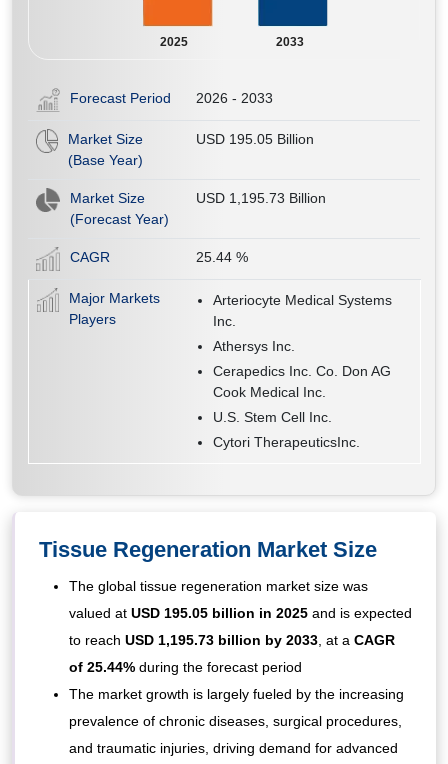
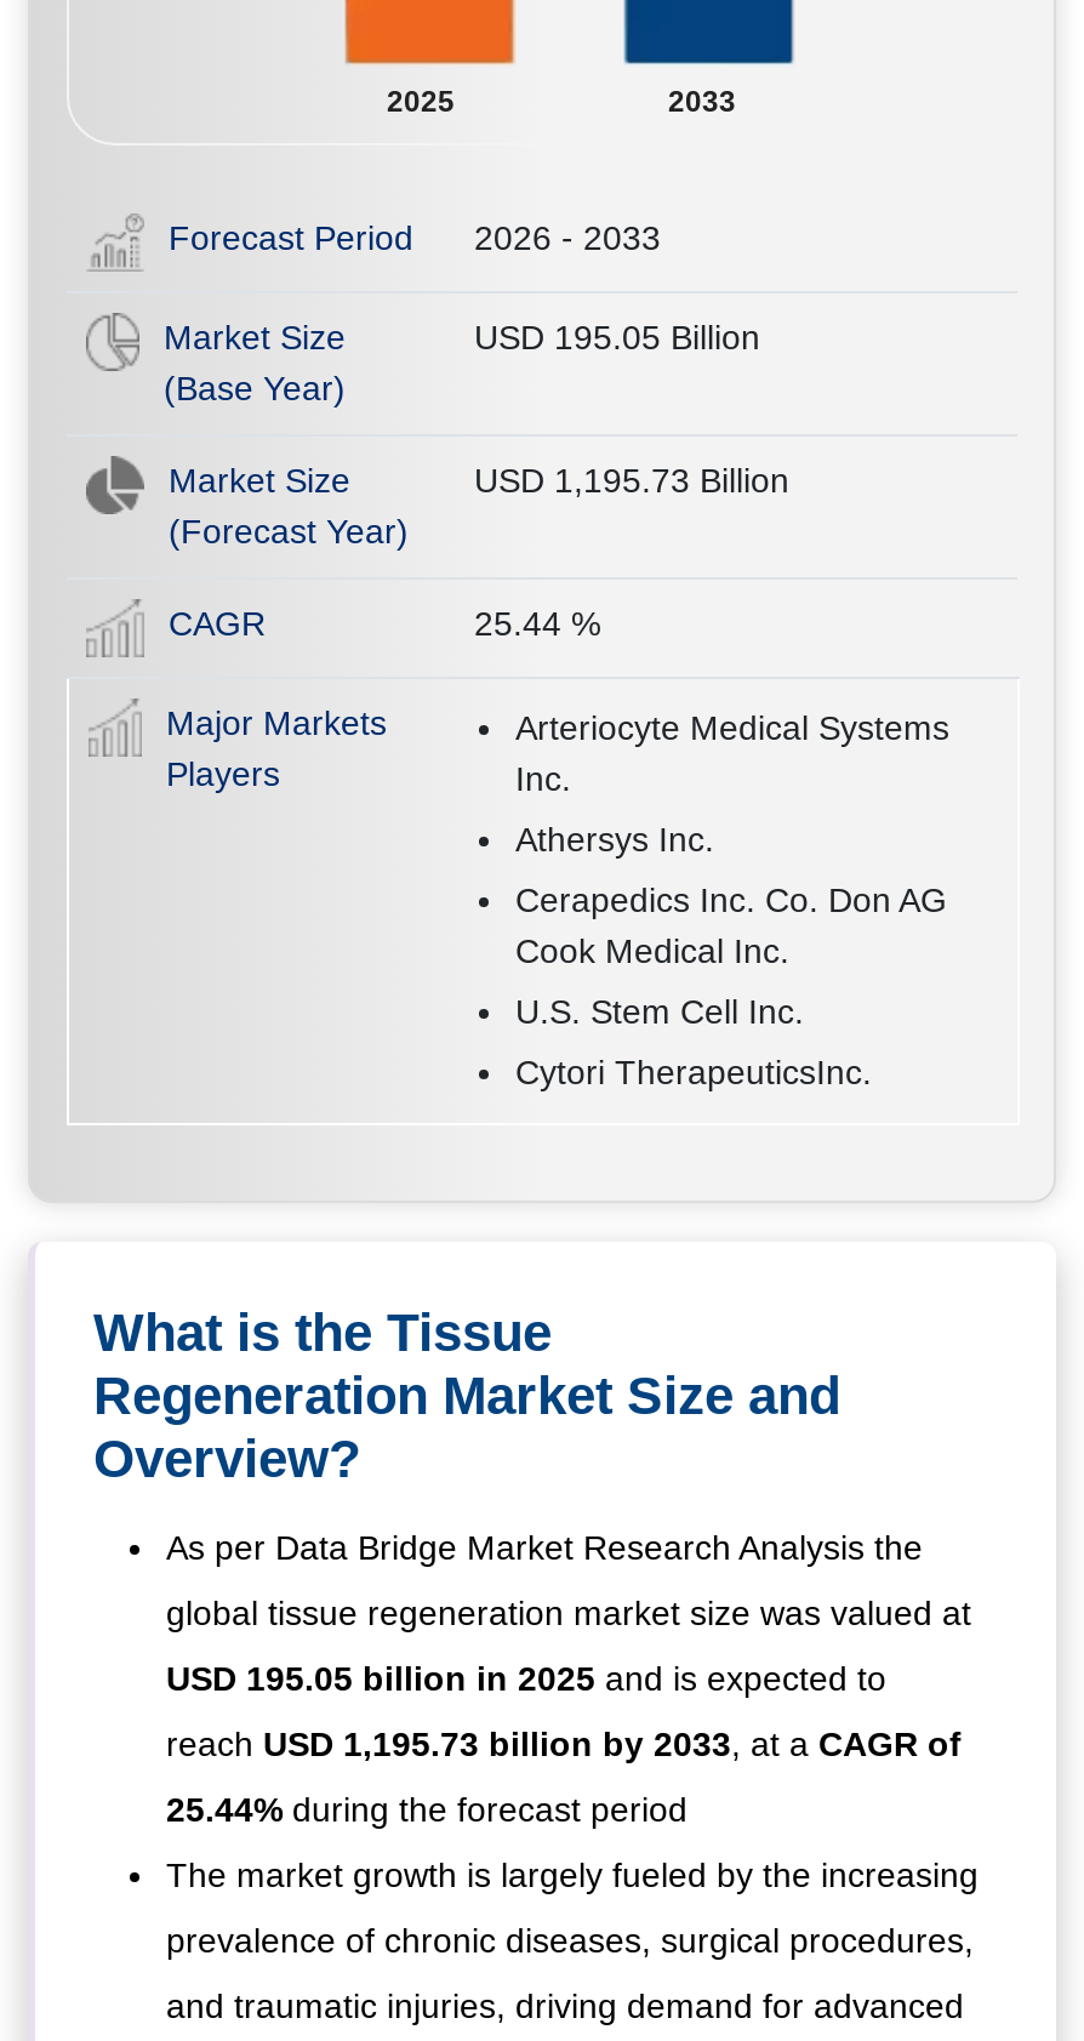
[39,537,412,675] Tissue Regeneration Market Size | The global tissue regeneration market size was | valued at USD 195.05 billion in 2025 and is expected | to reach USD 1,195.73 billion by 2033, at a CAGR | of 25.44% during the forecast period -> [93,1302,971,1829] What is the Tissue | Regeneration Market Size and | Overview? | As per Data Bridge Market Research Analysis the | global tissue regeneration market size was valued at | USD 195.05 billion in 2025 and is expected to | reach USD 1,195.73 billion by 2033, at a CAGR of | 25.44% during the forecast period

